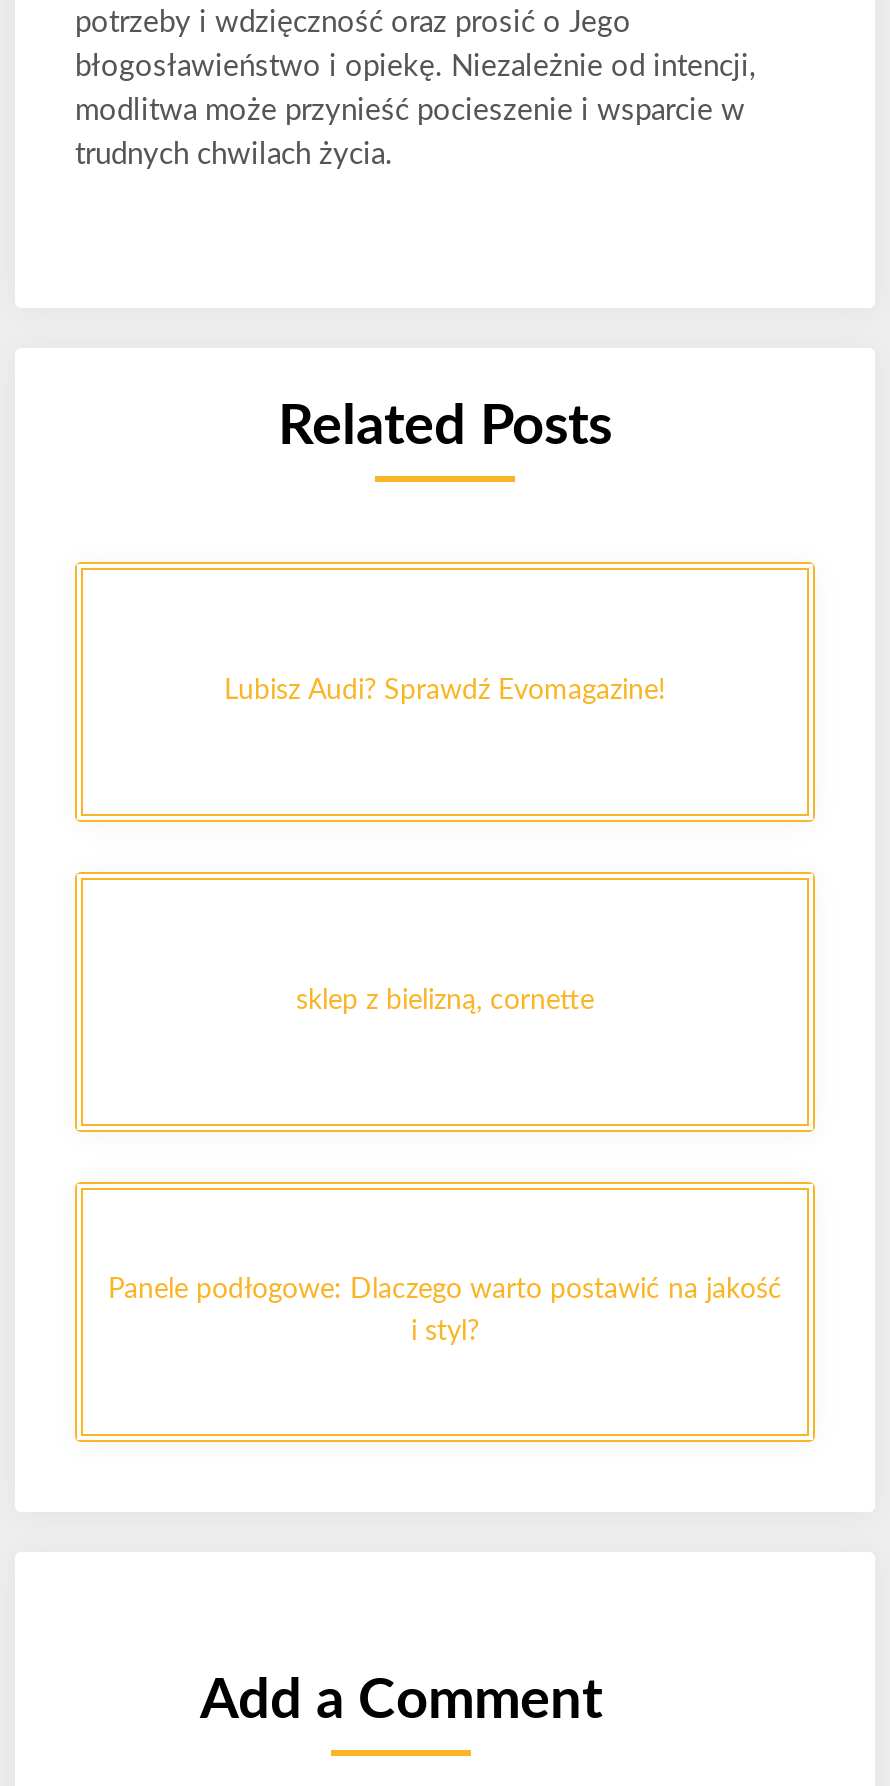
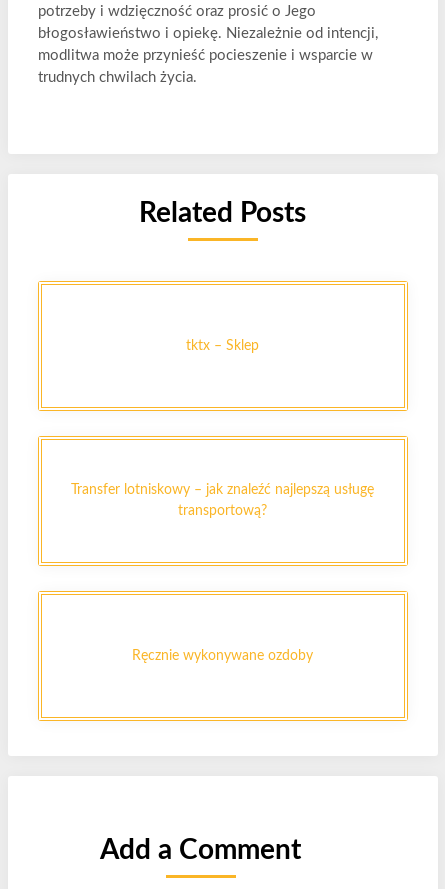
[224,677,666,705] Lubisz Audi? Sprawdź Evomagazine! -> [186,339,259,353] tktx – Sklep
[296,987,594,1015] sklep z bielizną, cornette -> [71,483,374,497] Transfer lotniskowy – jak znaleźć najlepszą usługę
[108,1276,782,1304] Panele podłogowe: Dlaczego warto postawić na jakość -> [178,504,267,518] transportową?
[411,1318,479,1346] i styl? -> [132,649,313,663] Ręcznie wykonywane ozdoby

